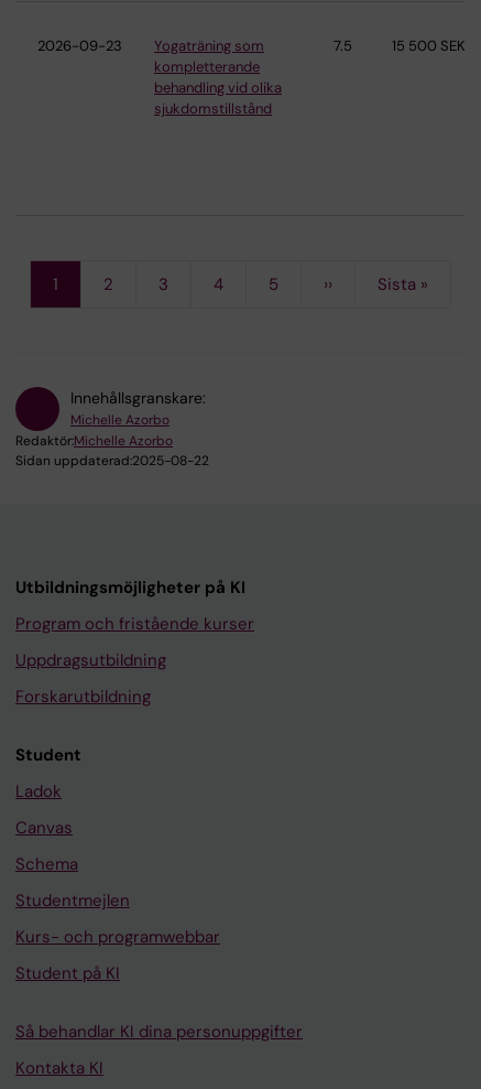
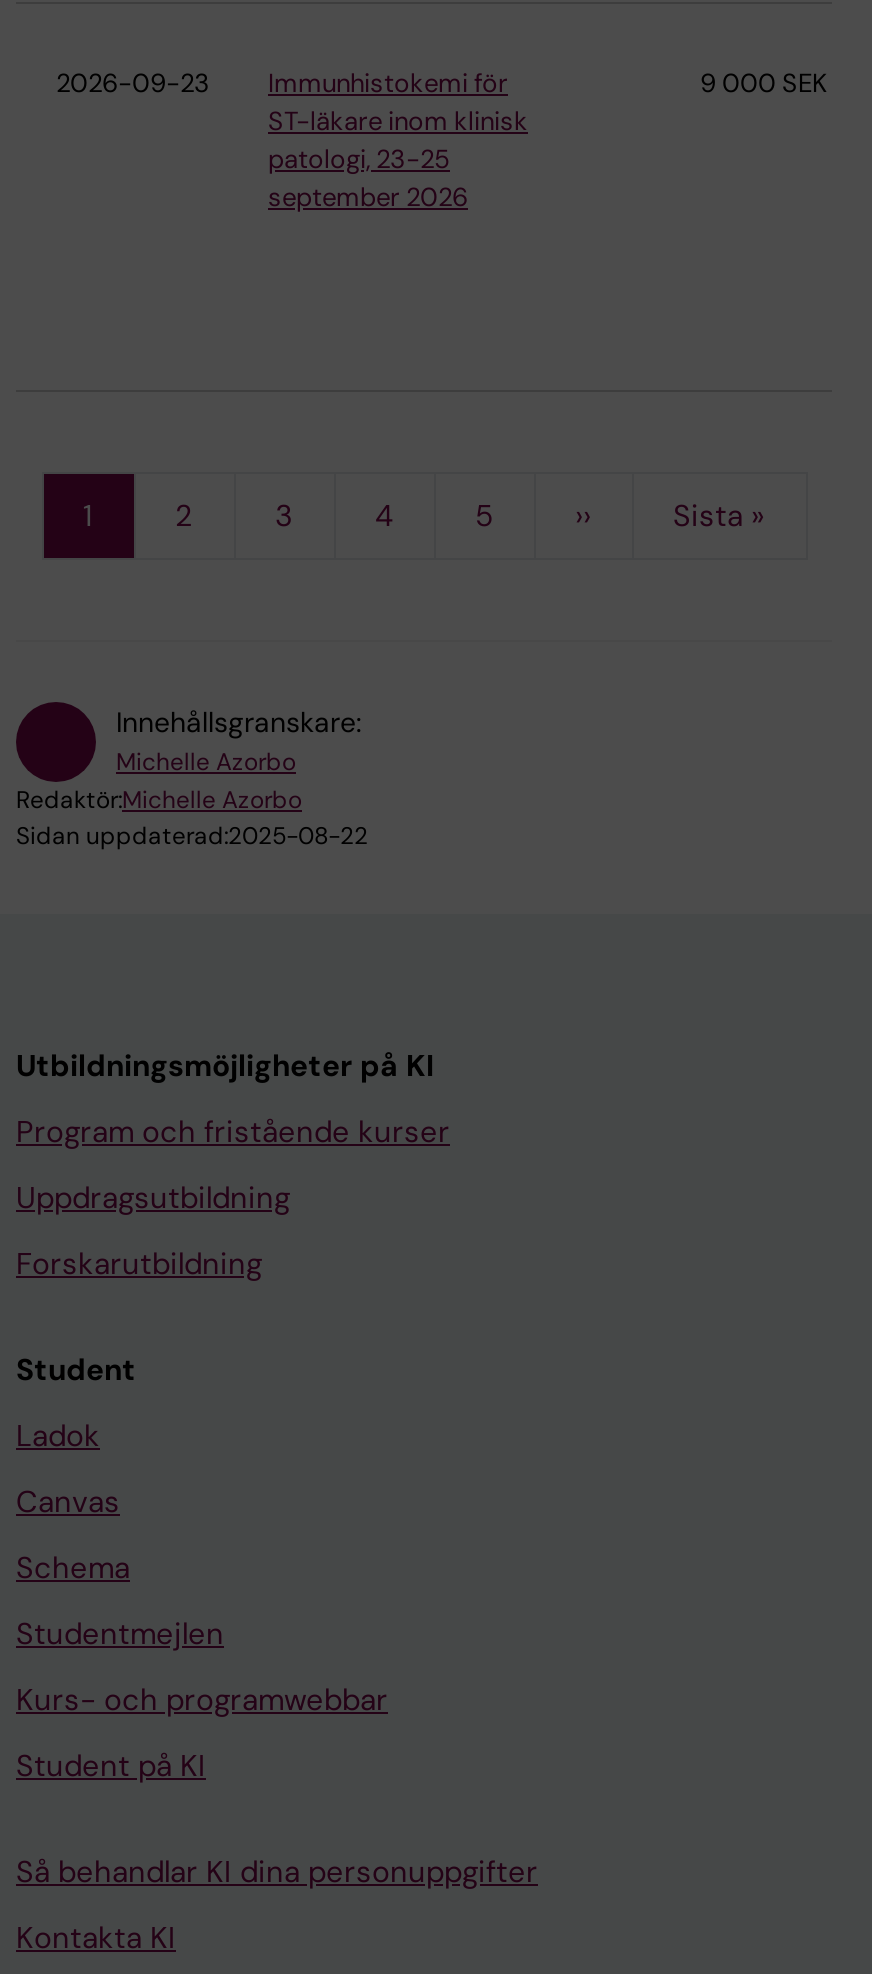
[154,37,282,118] Yogaträning som | kompletterande | behandling vid olika | sjukdomstillstånd -> [268,67,528,215] Immunhistokemi för | ST-läkare inom klinisk | patologi, 23-25 | september 2026
[334,37,466,56] 7.5 | 15 500 SEK -> [700,67,828,101] 9 000 SEK

